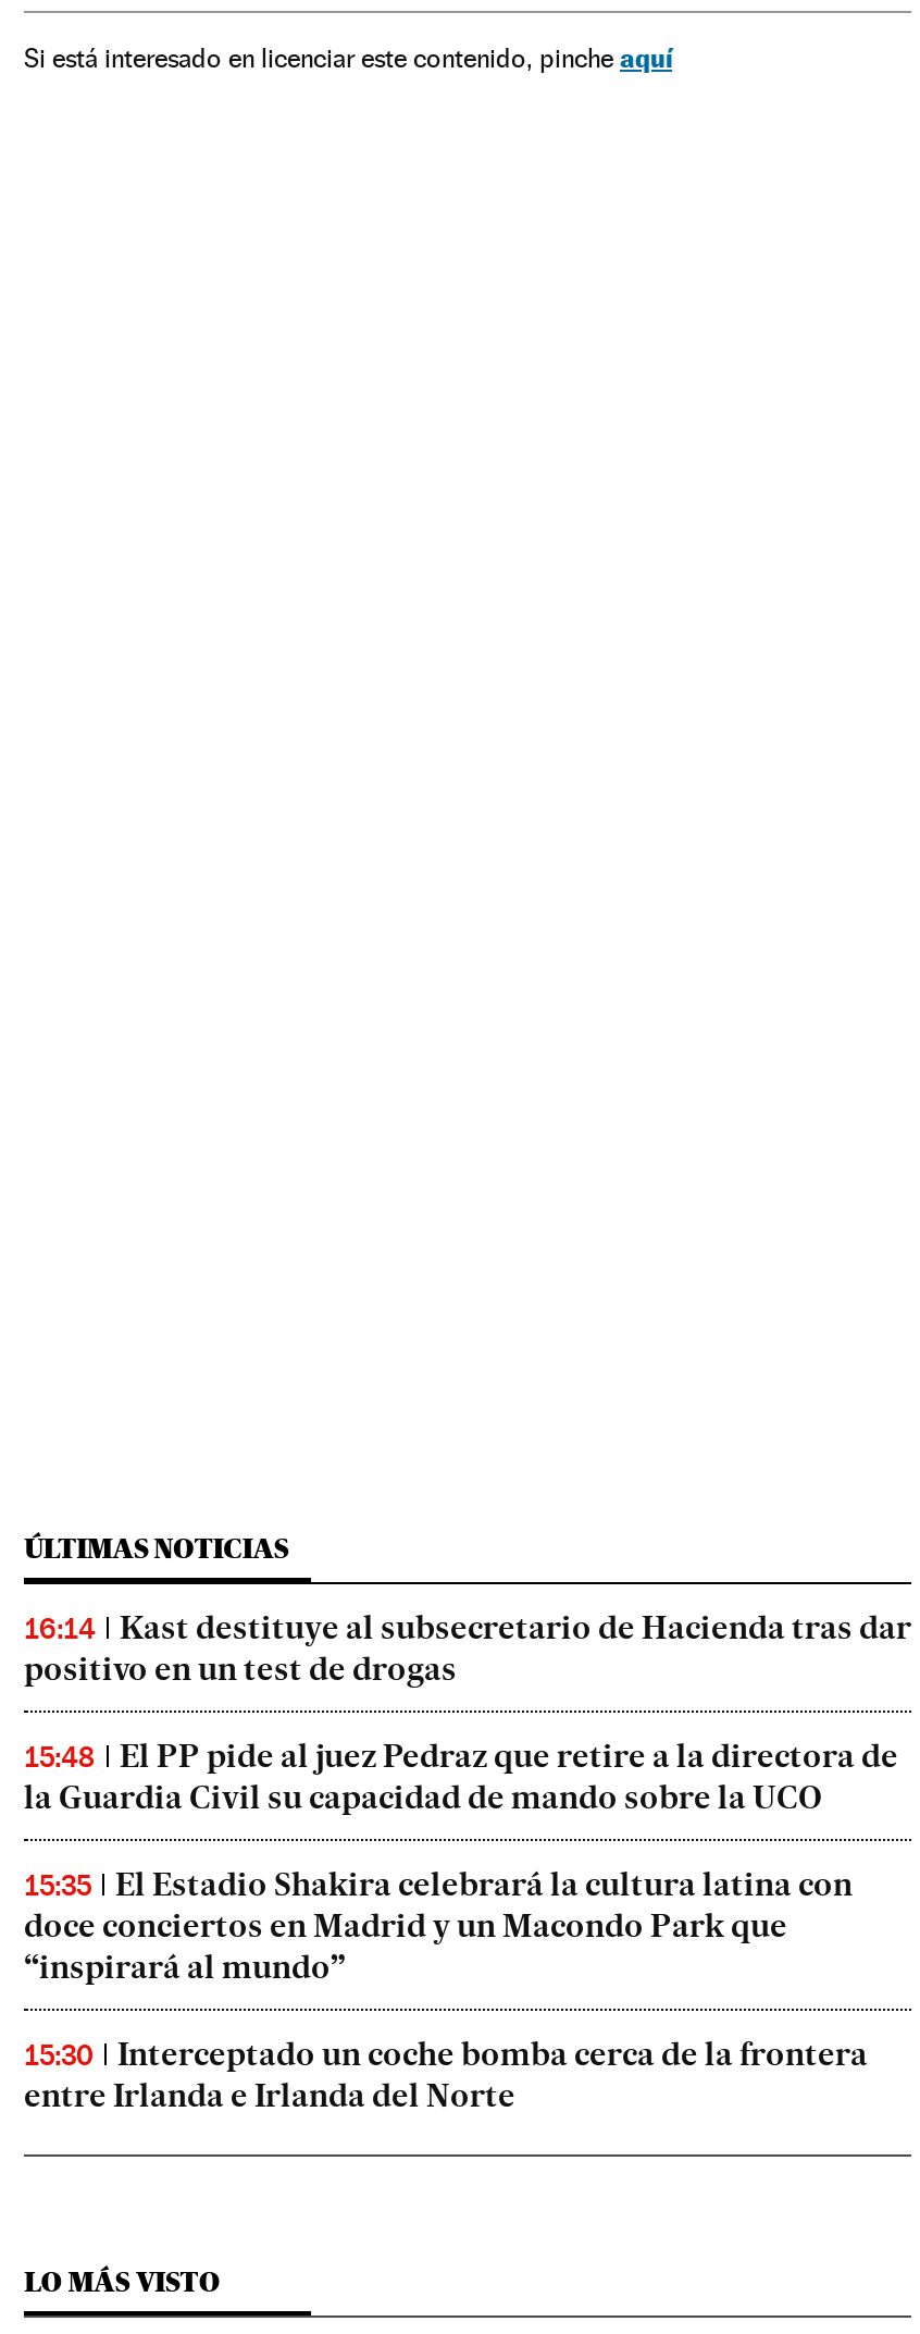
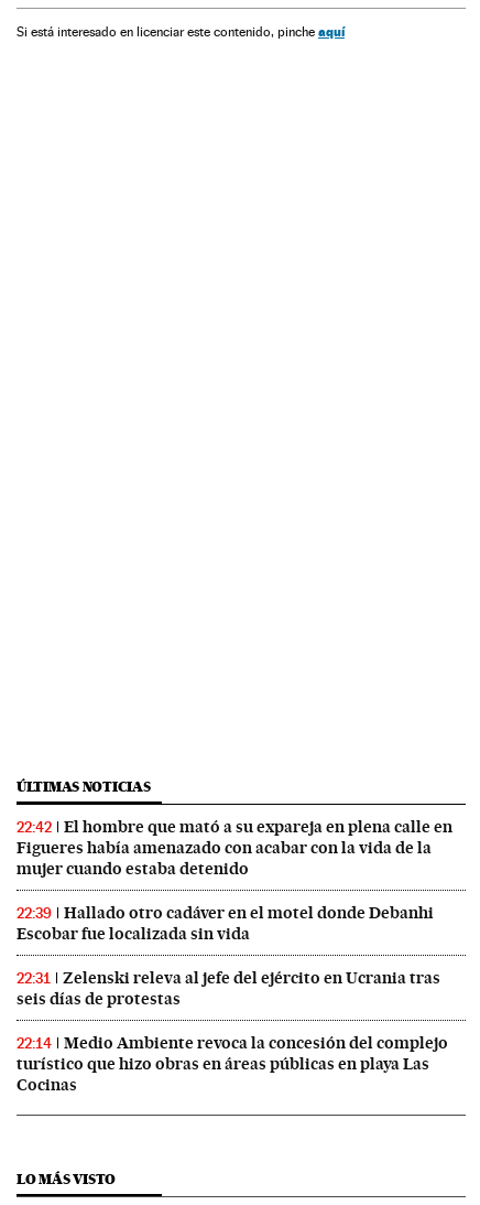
[24,1608,911,1689] 16:14 | Kast destituye al subsecretario de Hacienda tras dar | positivo en un test de drogas -> [17,817,452,879] 22:42 | El hombre que mató a su expareja en plena calle en | Figueres había amenazado con acabar con la vida de la | mujer cuando estaba detenido
[24,1737,898,1817] 15:48 | El PP pide al juez Pedraz que retire a la directora de | la Guardia Civil su capacidad de mando sobre la UCO -> [17,903,434,944] 22:39 | Hallado otro cadáver en el motel donde Debanhi | Escobar fue localizada sin vida
[24,1865,853,1987] 15:35 | El Estadio Shakira celebrará la cultura latina con | doce conciertos en Madrid y un Macondo Park que | “inspirará al mundo” -> [17,968,440,1009] 22:31 | Zelenski releva al jefe del ejército en Ucrania tras | seis días de protestas
[24,2035,868,2115] 15:30 | Interceptado un coche bomba cerca de la frontera | entre Irlanda e Irlanda del Norte -> [17,1033,448,1095] 22:14 | Medio Ambiente revoca la concesión del complejo | turístico que hizo obras en áreas públicas en playa Las | Cocinas

